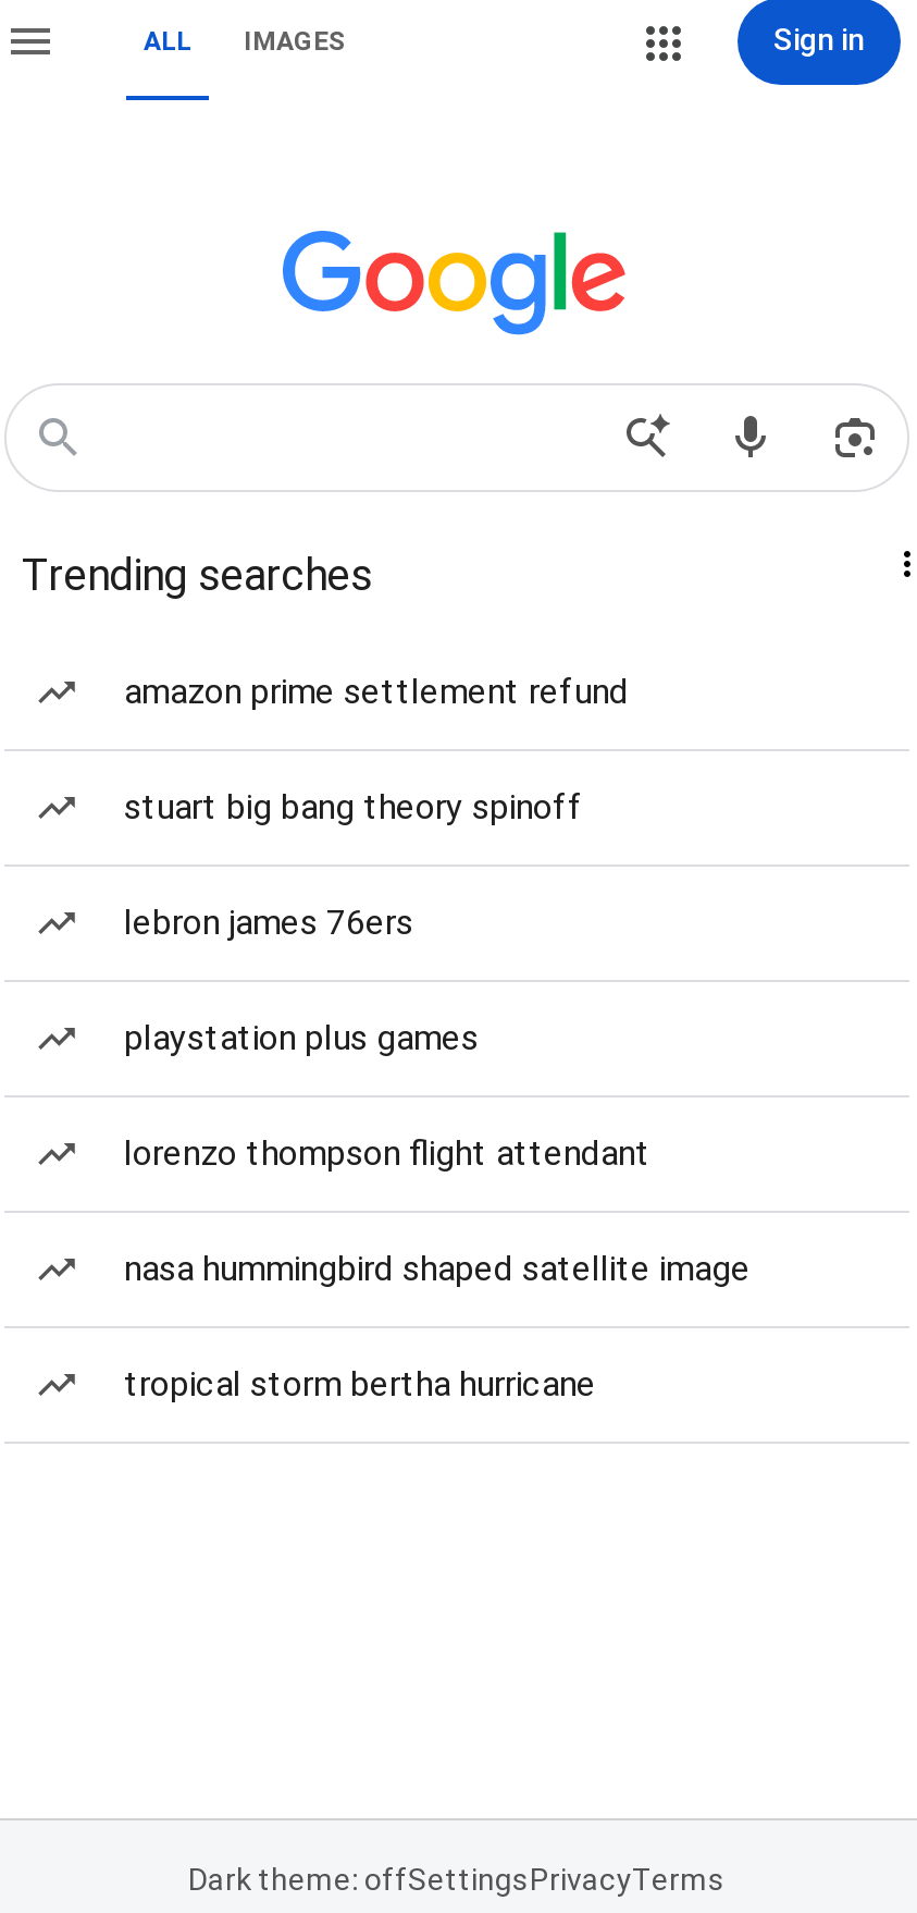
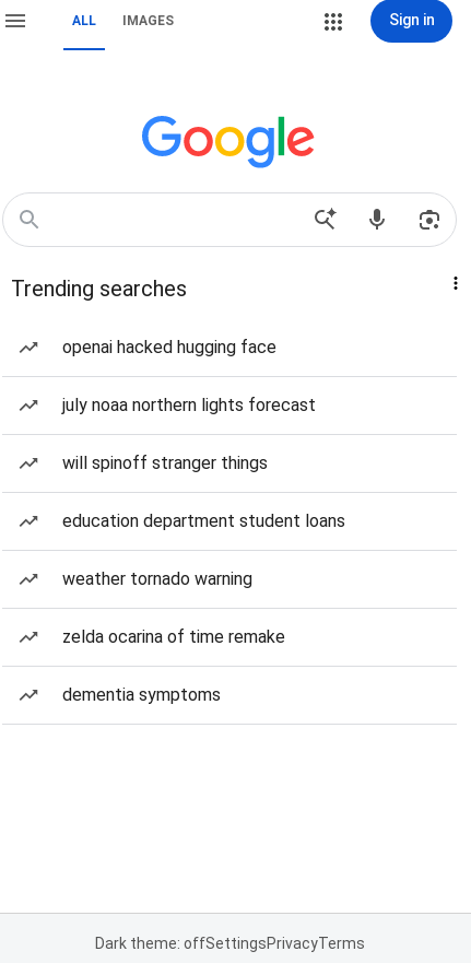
[124,671,629,712] amazon prime settlement refund -> [62,337,276,357] openai hacked hugging face
[124,786,583,827] stuart big bang theory spinoff -> [62,395,316,415] july noaa northern lights forecast
[124,902,413,943] lebron james 76ers -> [62,453,268,473] will spinoff stranger things
[124,1017,479,1058] playstation plus games -> [62,510,345,531] education department student loans
[124,1132,650,1174] lorenzo thompson flight attendant -> [62,568,252,589] weather tornado warning
[124,1248,751,1289] nasa hummingbird shaped satellite image -> [62,626,285,647] zelda ocarina of time remake
[124,1363,596,1405] tropical storm bertha hurricane -> [62,684,221,705] dementia symptoms

